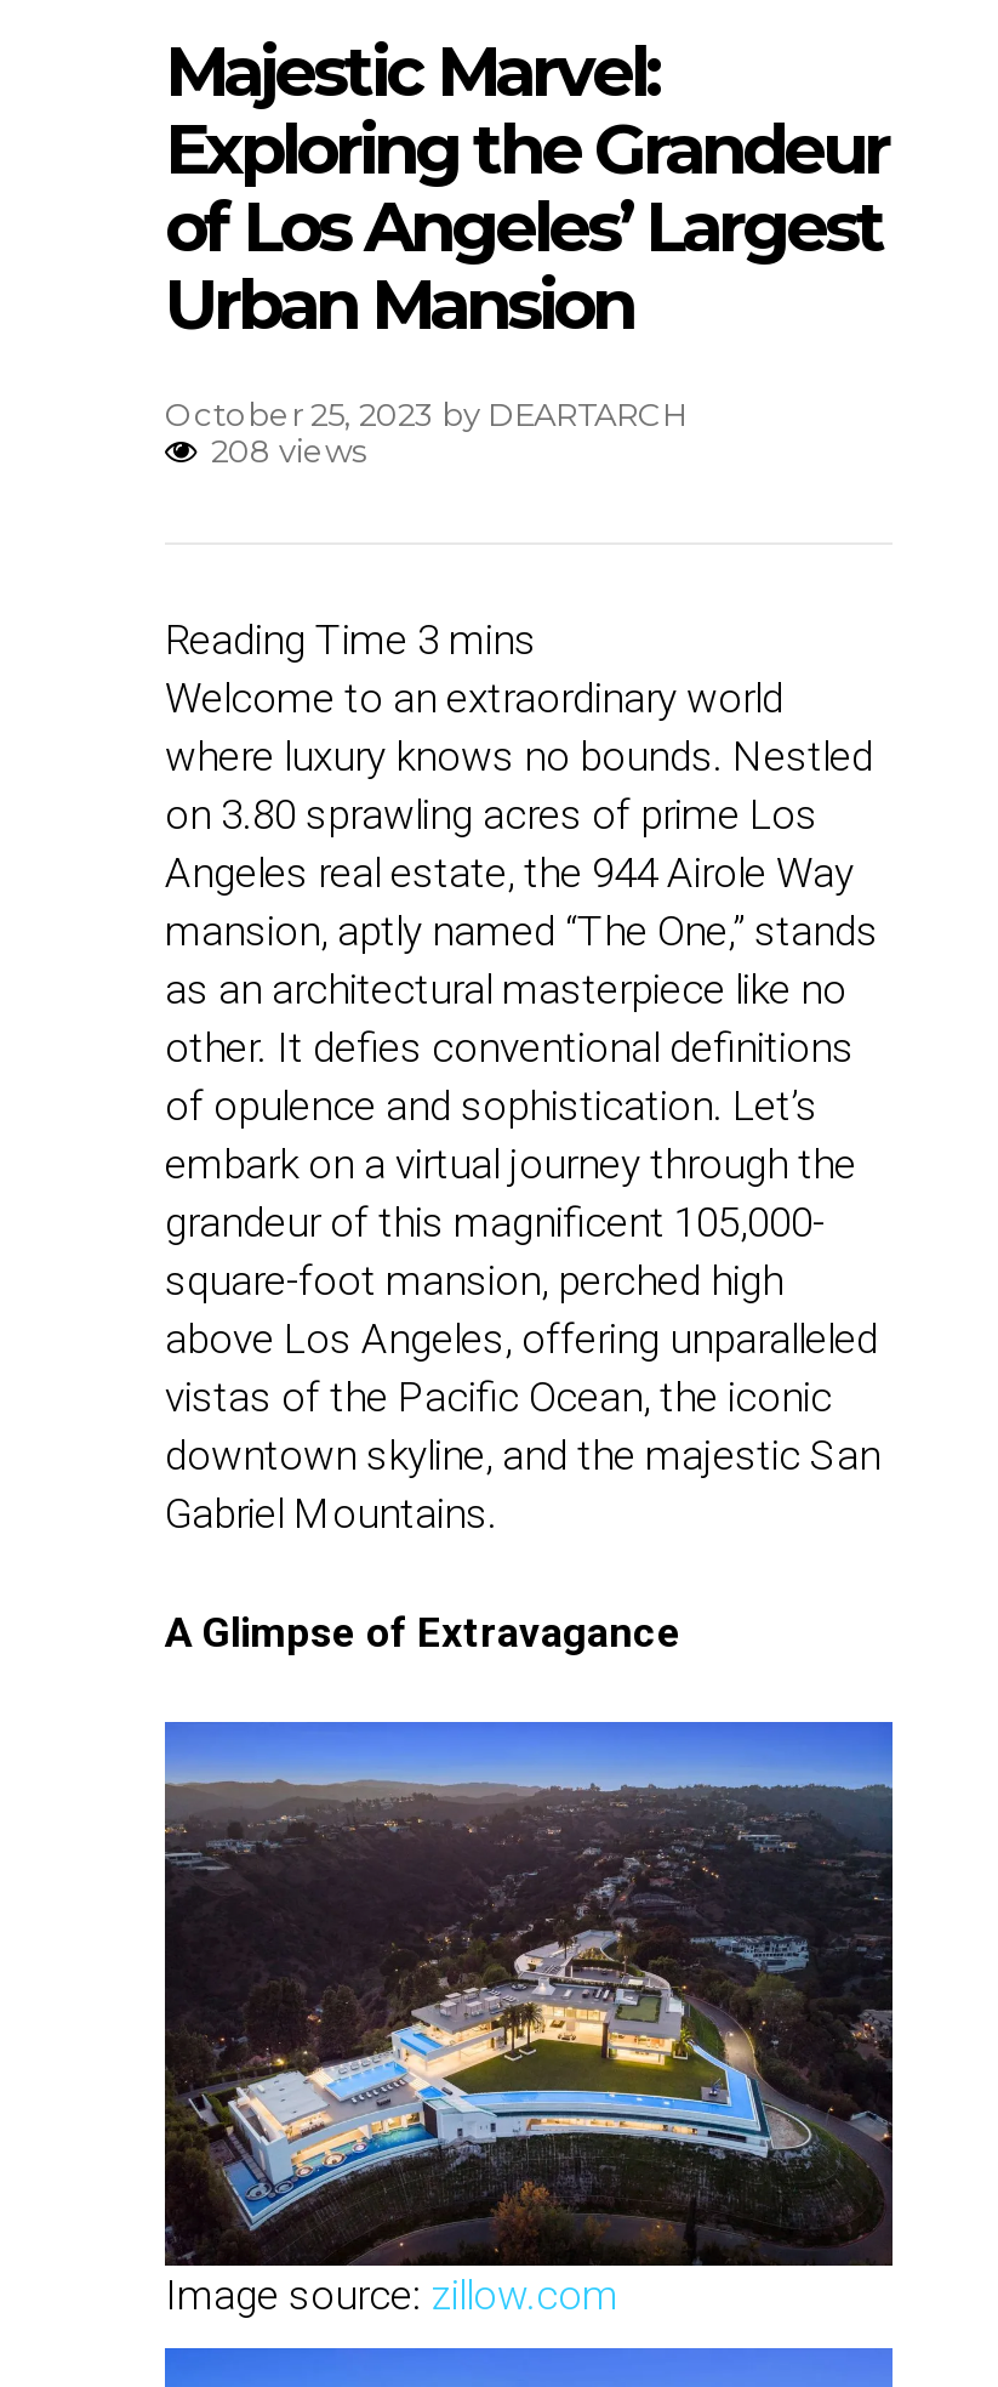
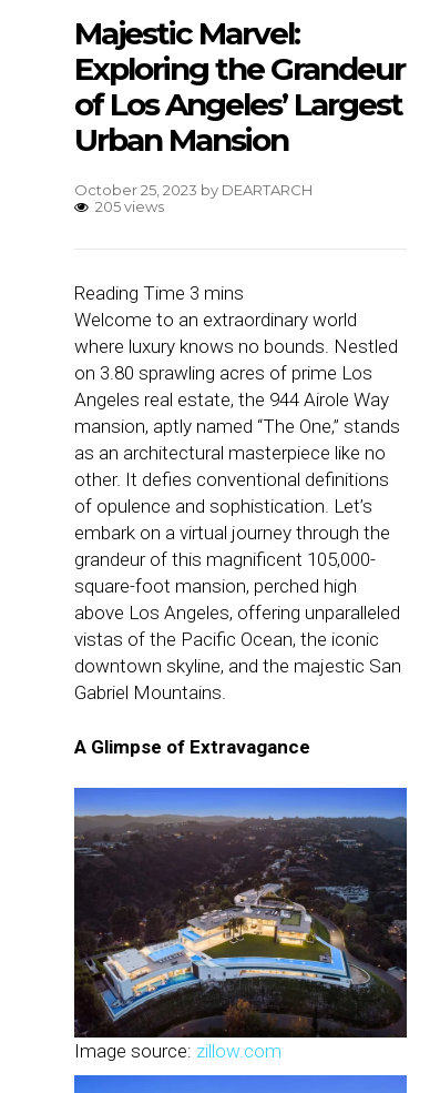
[211,431,366,470] 208 views -> [95,198,164,215] 205 views

